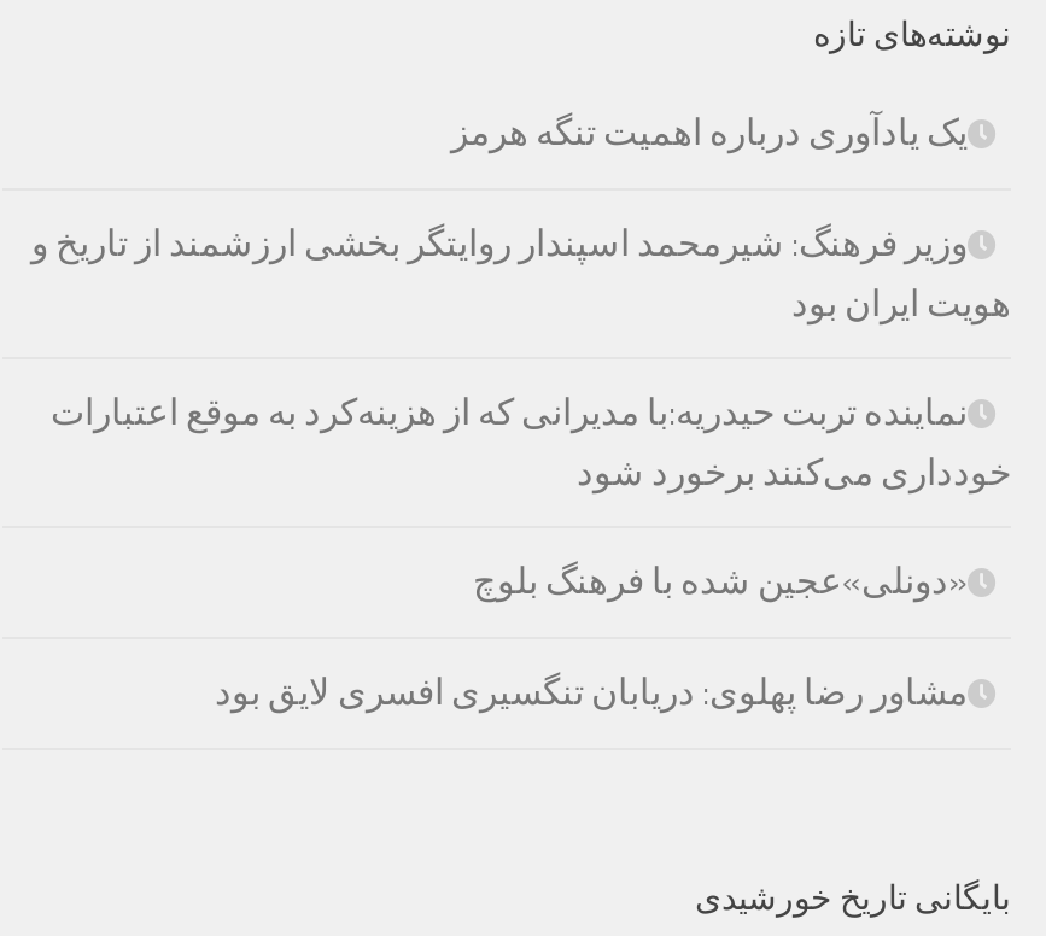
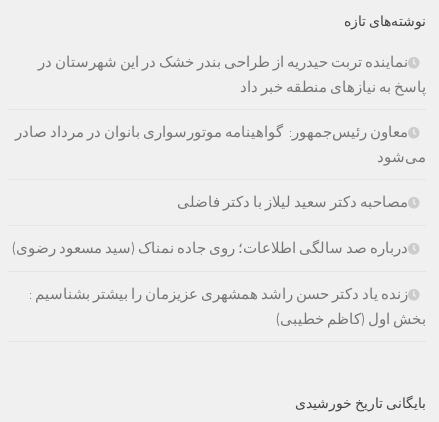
[451,112,968,155] یک یادآوری درباره اهمیت تنگه هرمز -> [38,53,426,96] نماینده تربت حیدریه از طراحی بندر خشک در این شهرستان در | پاسخ به نیازهای منطقه خبر داد
[31,223,1011,327] وزیر فرهنگ: شیرمحمد اسپندار روایتگر بخشی ارزشمند از تاریخ و | هویت ایران بود -> [15,123,426,166] معاون رئیس‌جمهور: گواهینامه موتورسواری بانوان در مرداد صادر | می‌شود
[51,392,1011,496] نماینده تربت حیدریه:با مدیرانی که از هزینه‌کرد به موقع اعتبارات | خودداری می‌کنند برخورد شود -> [177,193,408,211] مصاحبه دکتر سعید لیلاز با دکتر فاضلی
[473,561,968,604] «دونلی»عجین شده با فرهنگ بلوچ -> [12,239,408,257] درباره صد سالگی اطلاعات؛ روی جاده نمناک (سید مسعود رضوی)
[215,672,968,715] مشاور رضا پهلوی: دریابان تنگسیری افسری لایق بود -> [29,285,426,328] زنده یاد دکتر حسن راشد همشهری عزیزمان را بیشتر بشناسیم : | بخش اول (کاظم خطیبی)

